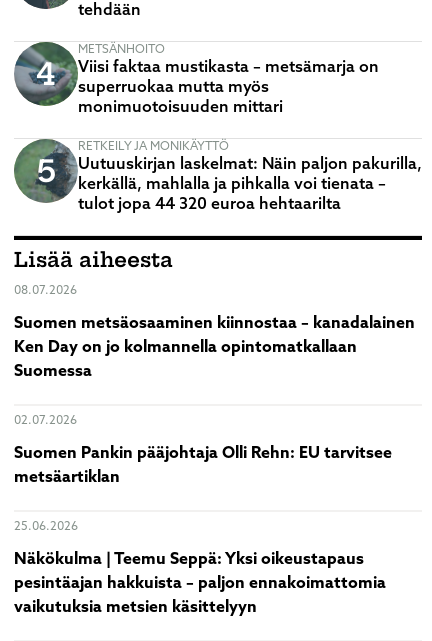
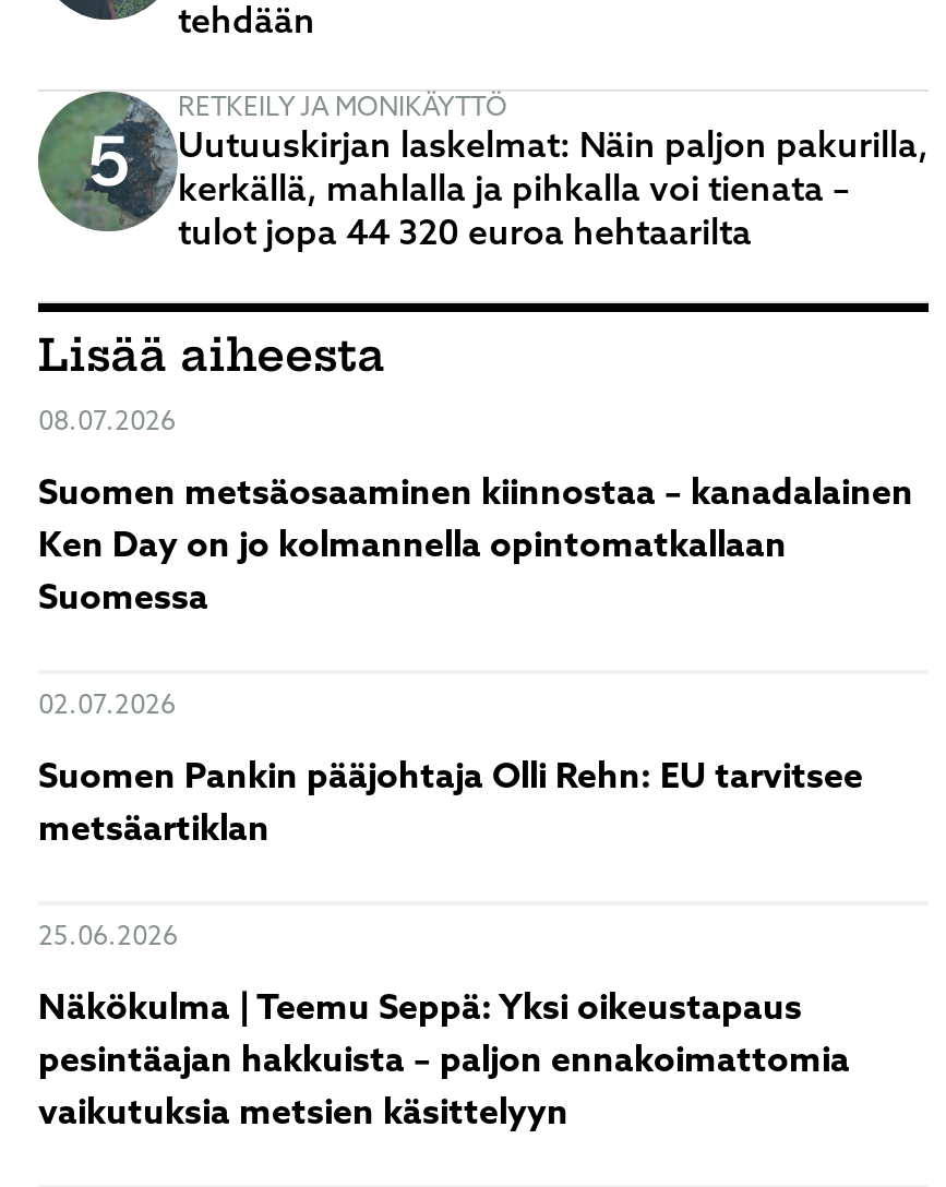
[14,43,379,115] [image] | METSÄNHOITO | Viisi faktaa mustikasta – metsämarja on | superruokaa mutta myös | monimuotoisuuden mittari -> none

